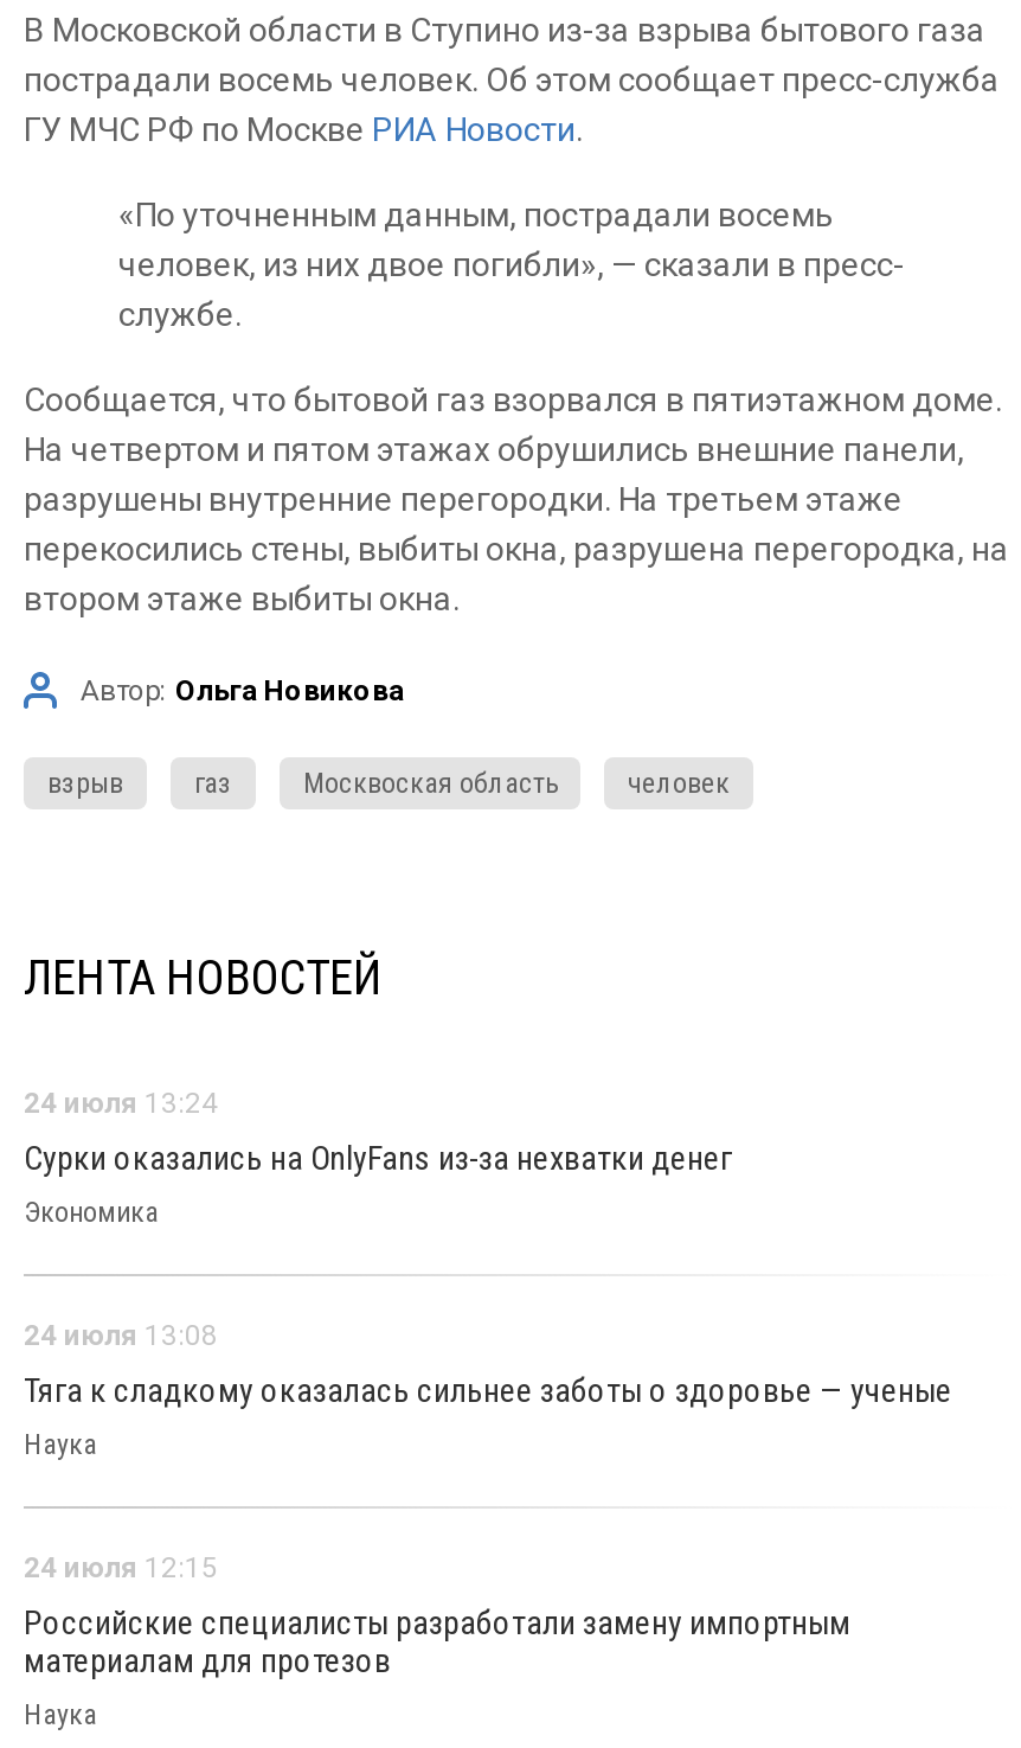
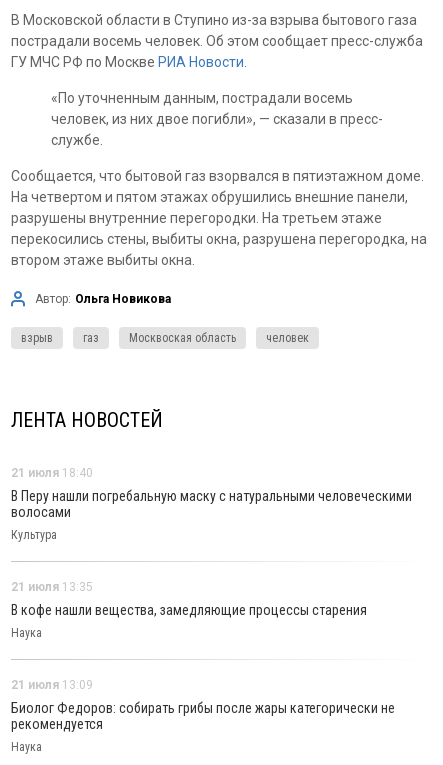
[24,1087,218,1120] 24 июля 13:24 -> [11,466,93,480] 21 июля 18:40
[24,1139,732,1177] Сурки оказались на OnlyFans из-за нехватки денег -> [11,488,412,520] В Перу нашли погребальную маску с натуральными человеческими | волосами
[24,1196,159,1229] Экономика -> [11,528,57,542] Культура
[24,1319,218,1352] 24 июля 13:08 -> [11,580,93,594] 21 июля 13:35
[24,1371,952,1409] Тяга к сладкому оказалась сильнее заботы о здоровье — ученые -> [11,602,367,618] В кофе нашли вещества, замедляющие процессы старения
[24,1551,218,1584] 24 июля 12:15 -> [11,678,93,692] 21 июля 13:09
[24,1603,850,1679] Российские специалисты разработали замену импортным | материалам для протезов -> [11,700,395,732] Биолог Федоров: собирать грибы после жары категорически не | рекомендуется

